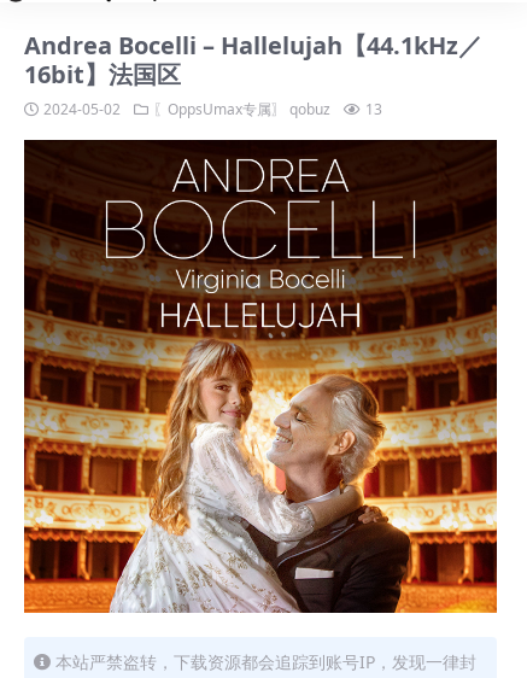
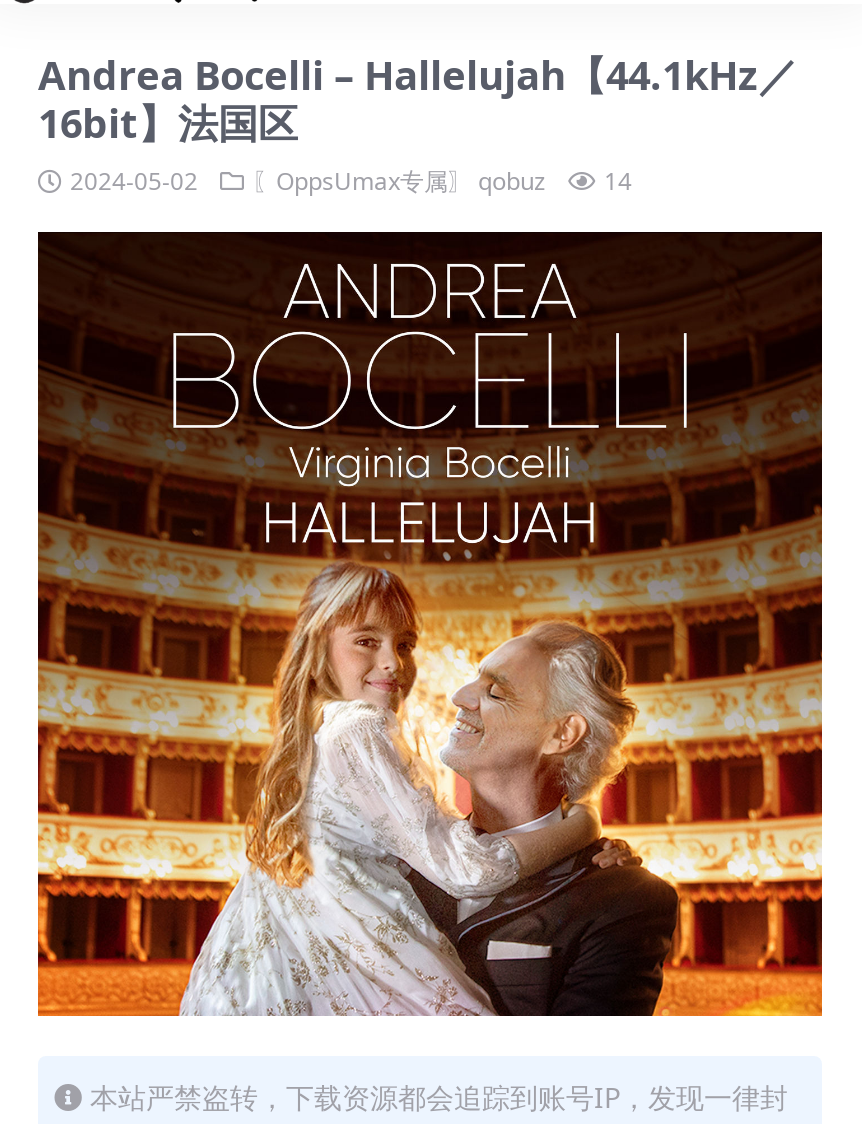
[43,99,382,119] 2024-05-02 〖OppsUmax专属〗 qobuz 13 -> [70,164,632,198] 2024-05-02 〖OppsUmax专属〗 qobuz 14

